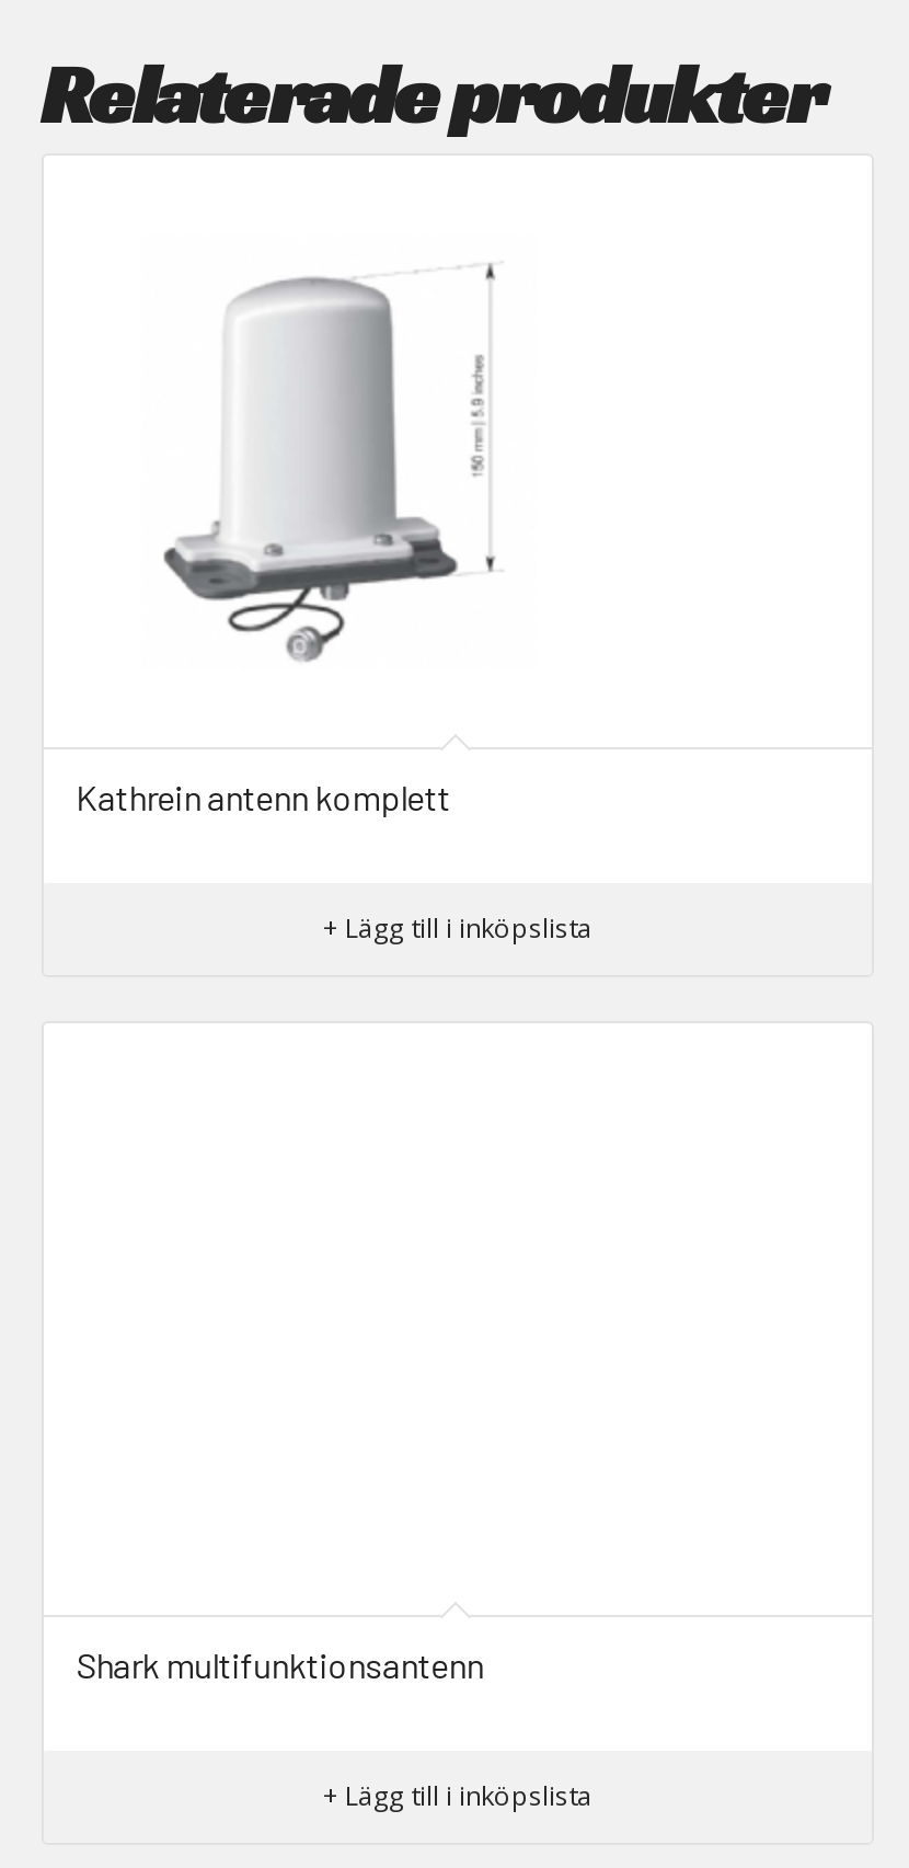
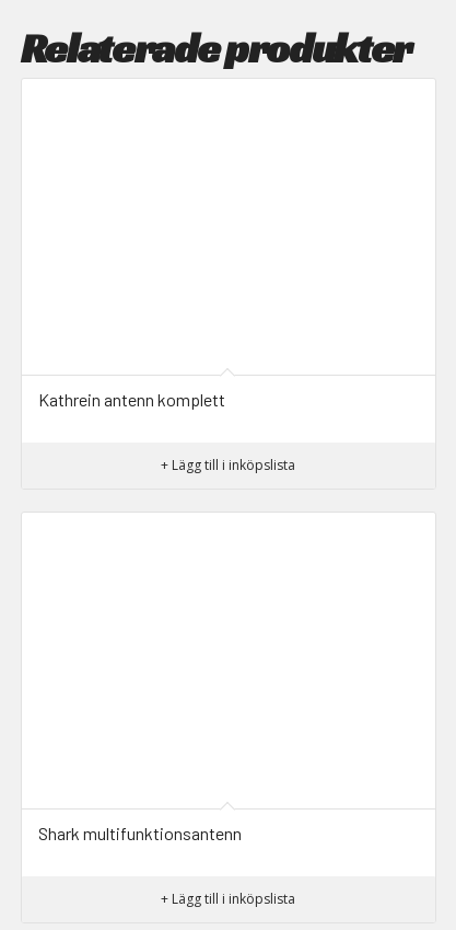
[162,263,495,662] [image] -> none

